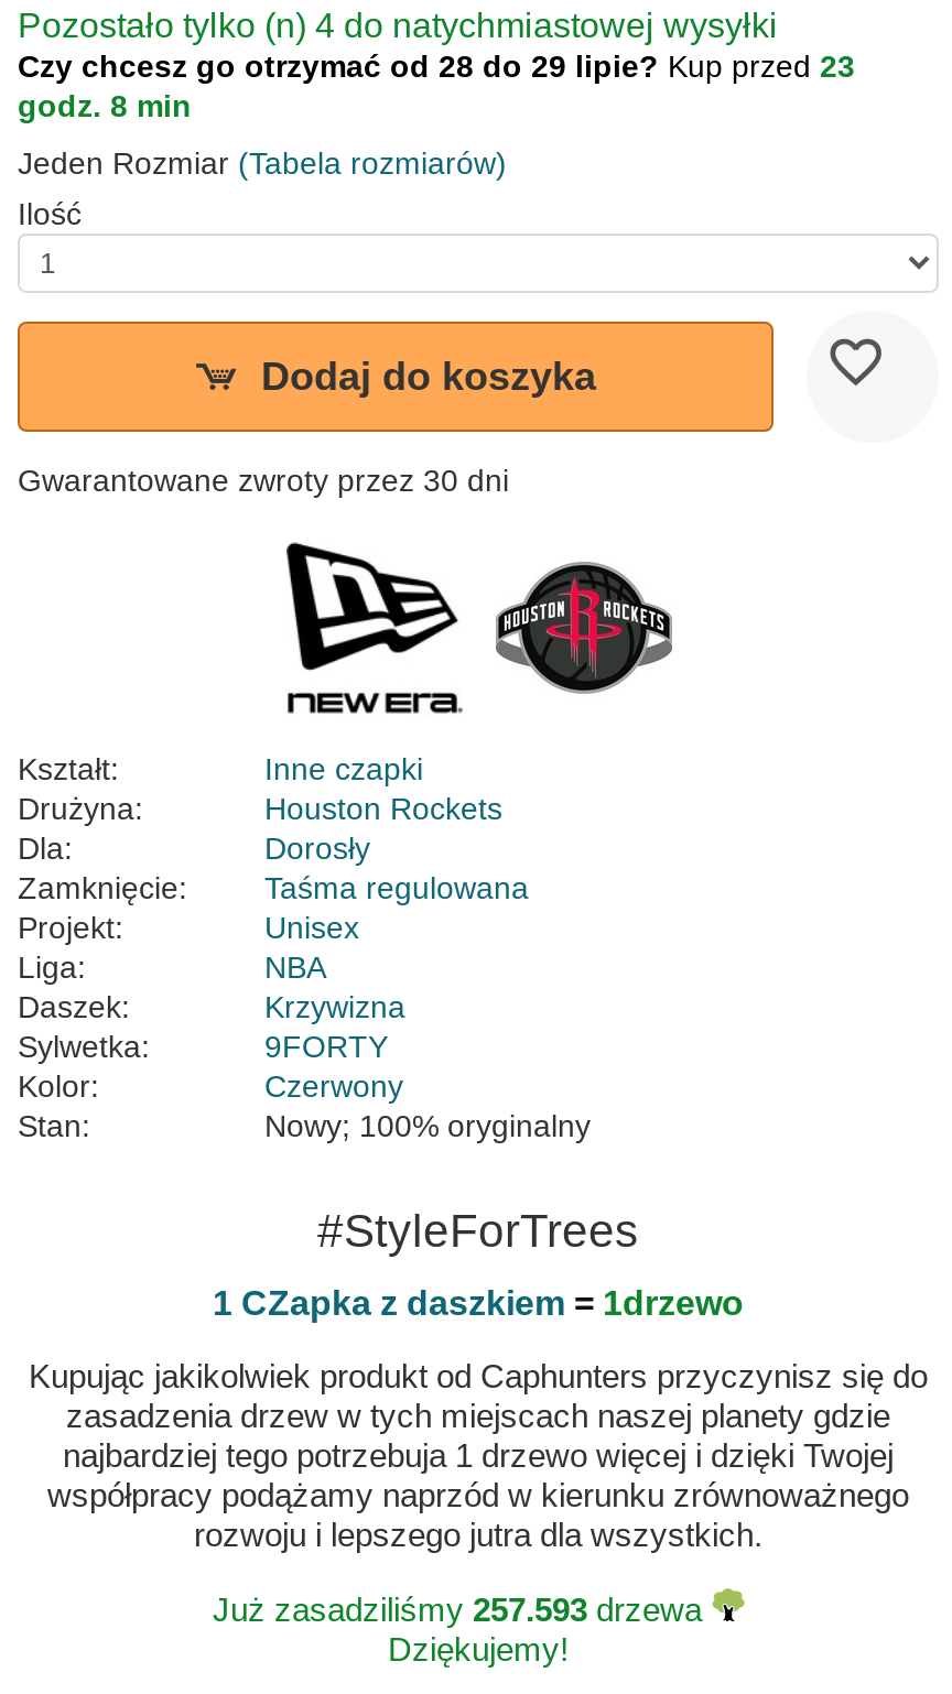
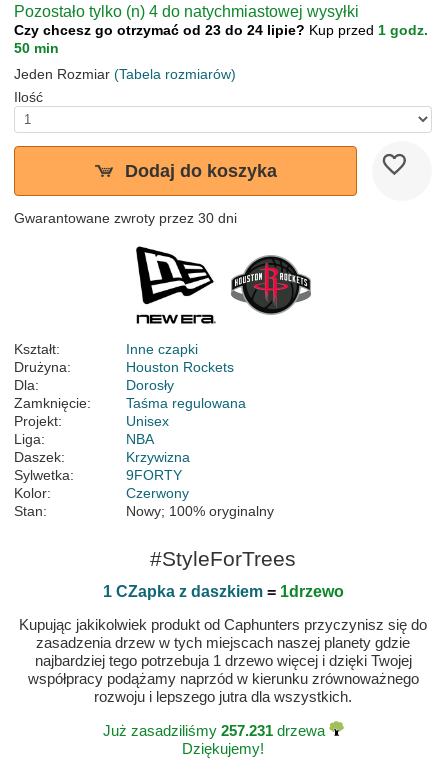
[18,49,855,124] Czy chcesz go otrzymać od 28 do 29 lipie? Kup przed 23 | godz. 8 min -> [14,22,428,56] Czy chcesz go otrzymać od 23 do 24 lipie? Kup przed 1 godz. | 50 min
[213,1591,711,1629] Już zasadziliśmy 257.593 drzewa -> [102,722,328,739] Już zasadziliśmy 257.231 drzewa

